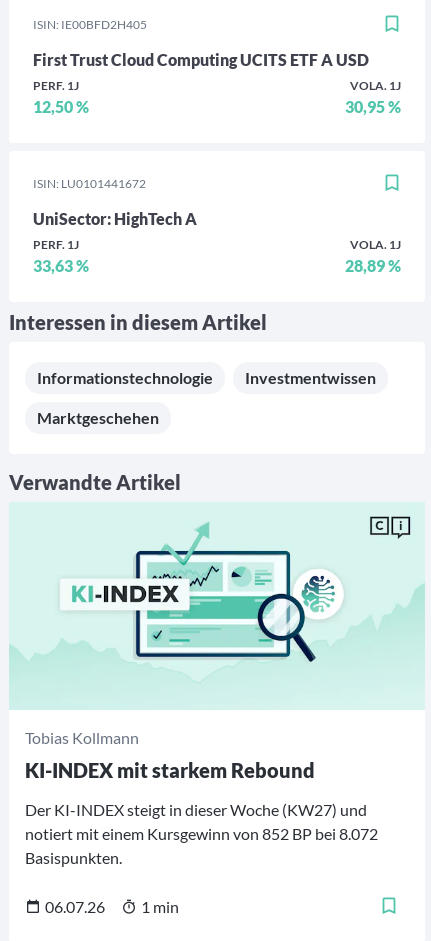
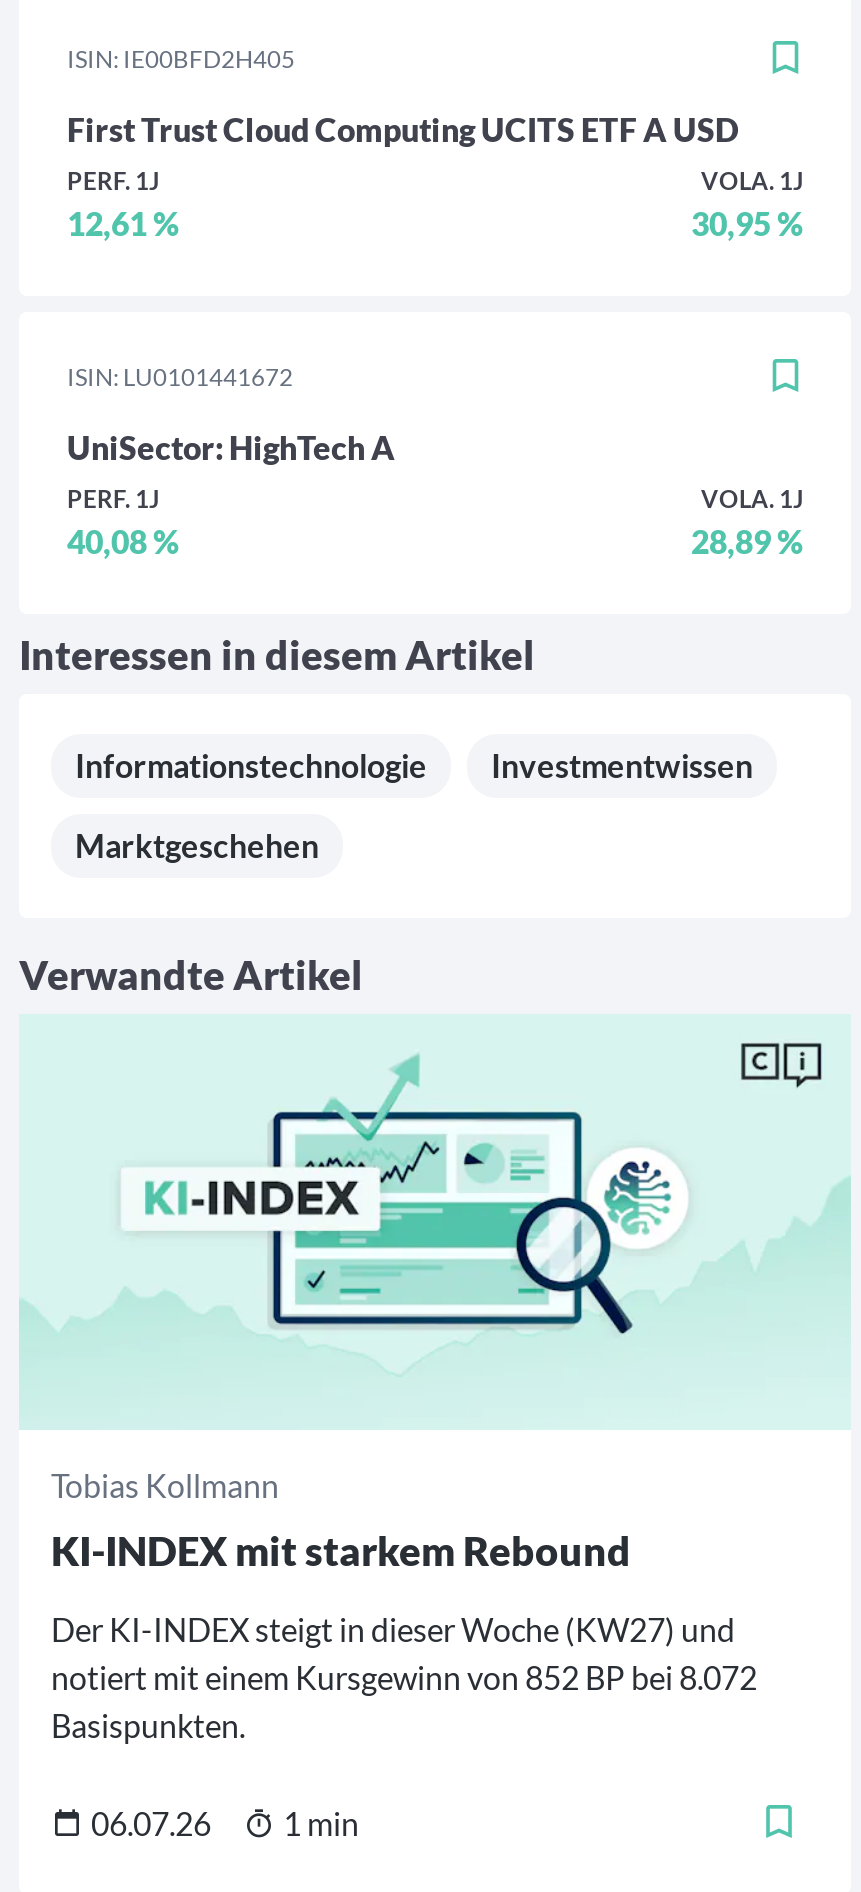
[33,97,89,116] 12,50 % -> [67,204,179,242] 12,61 %
[33,256,89,275] 33,63 % -> [67,522,179,560] 40,08 %

